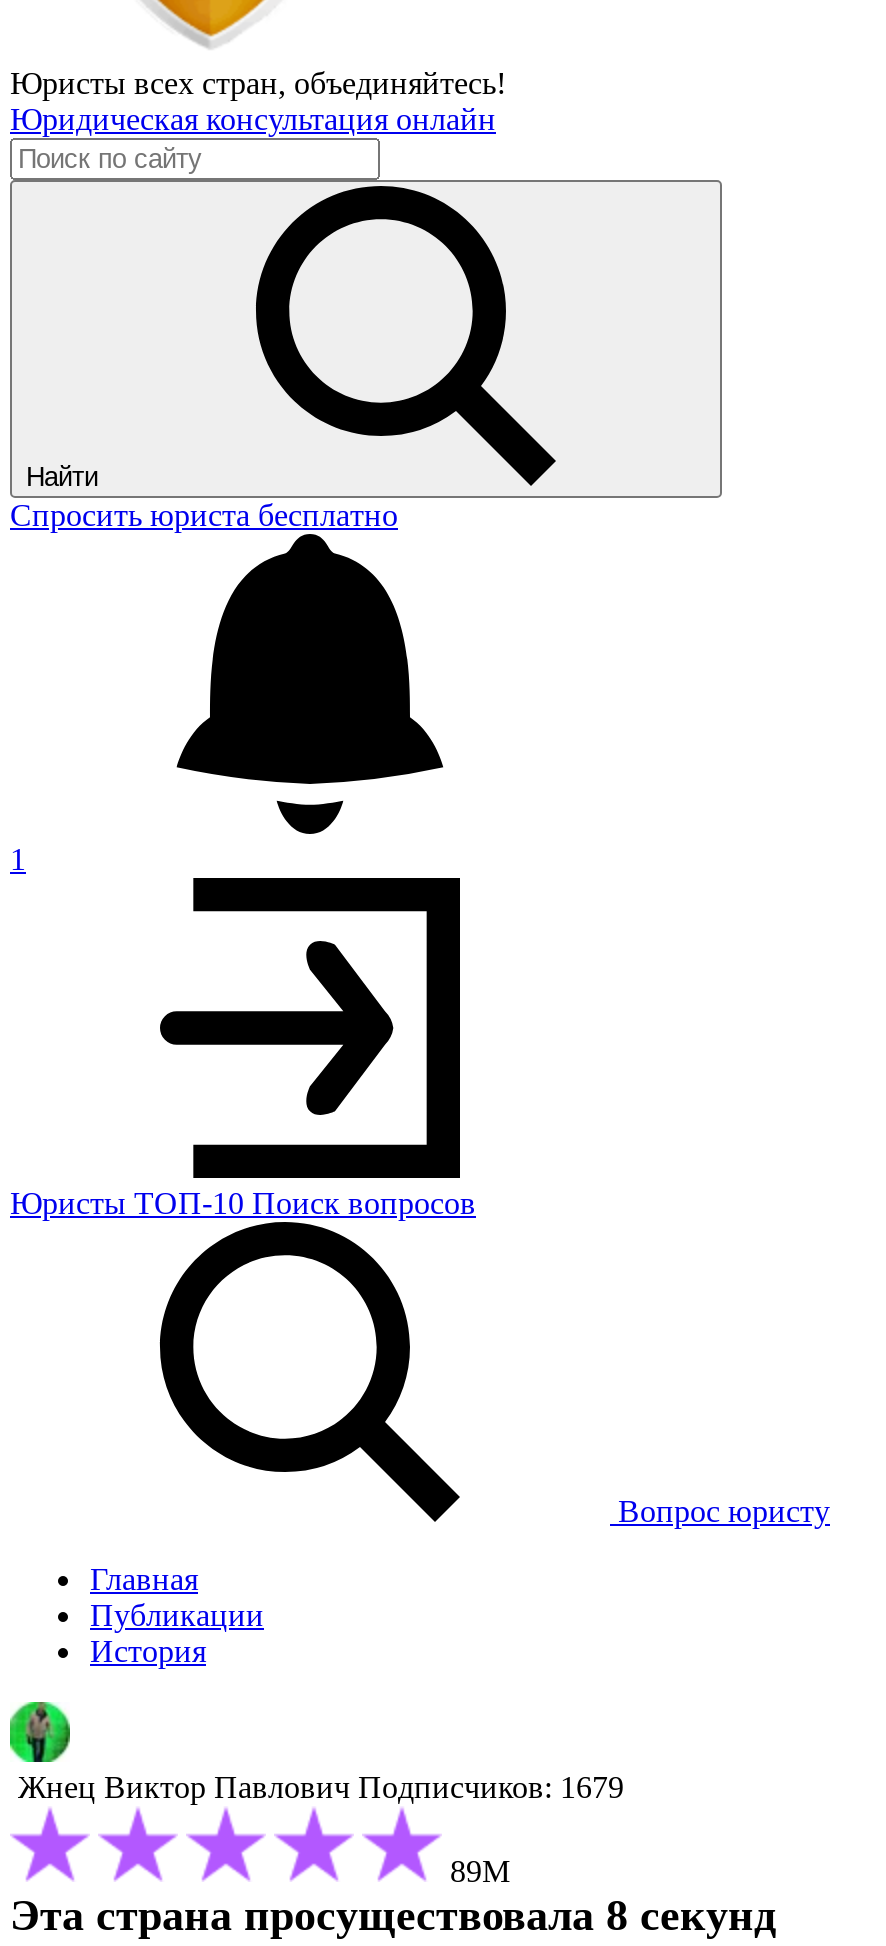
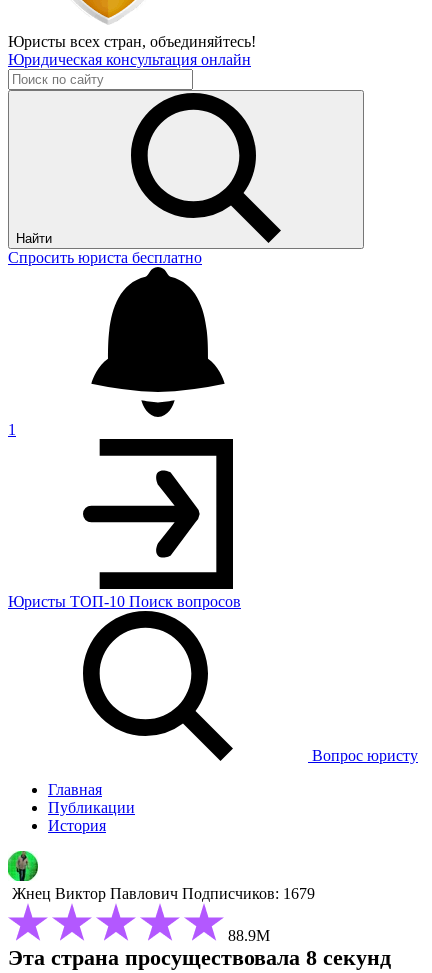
[450,1854,510,1888] 89М -> [228,927,270,944] 88.9М

